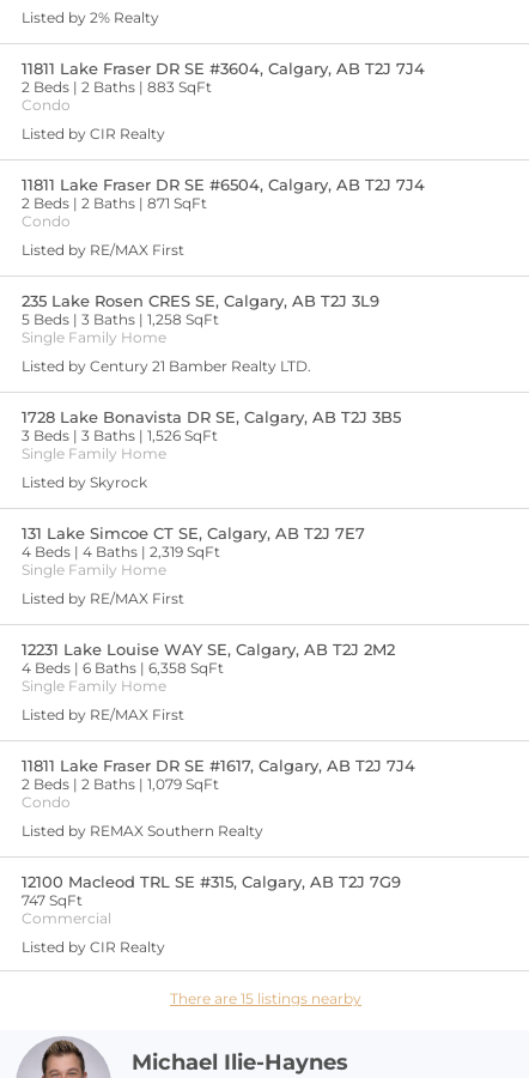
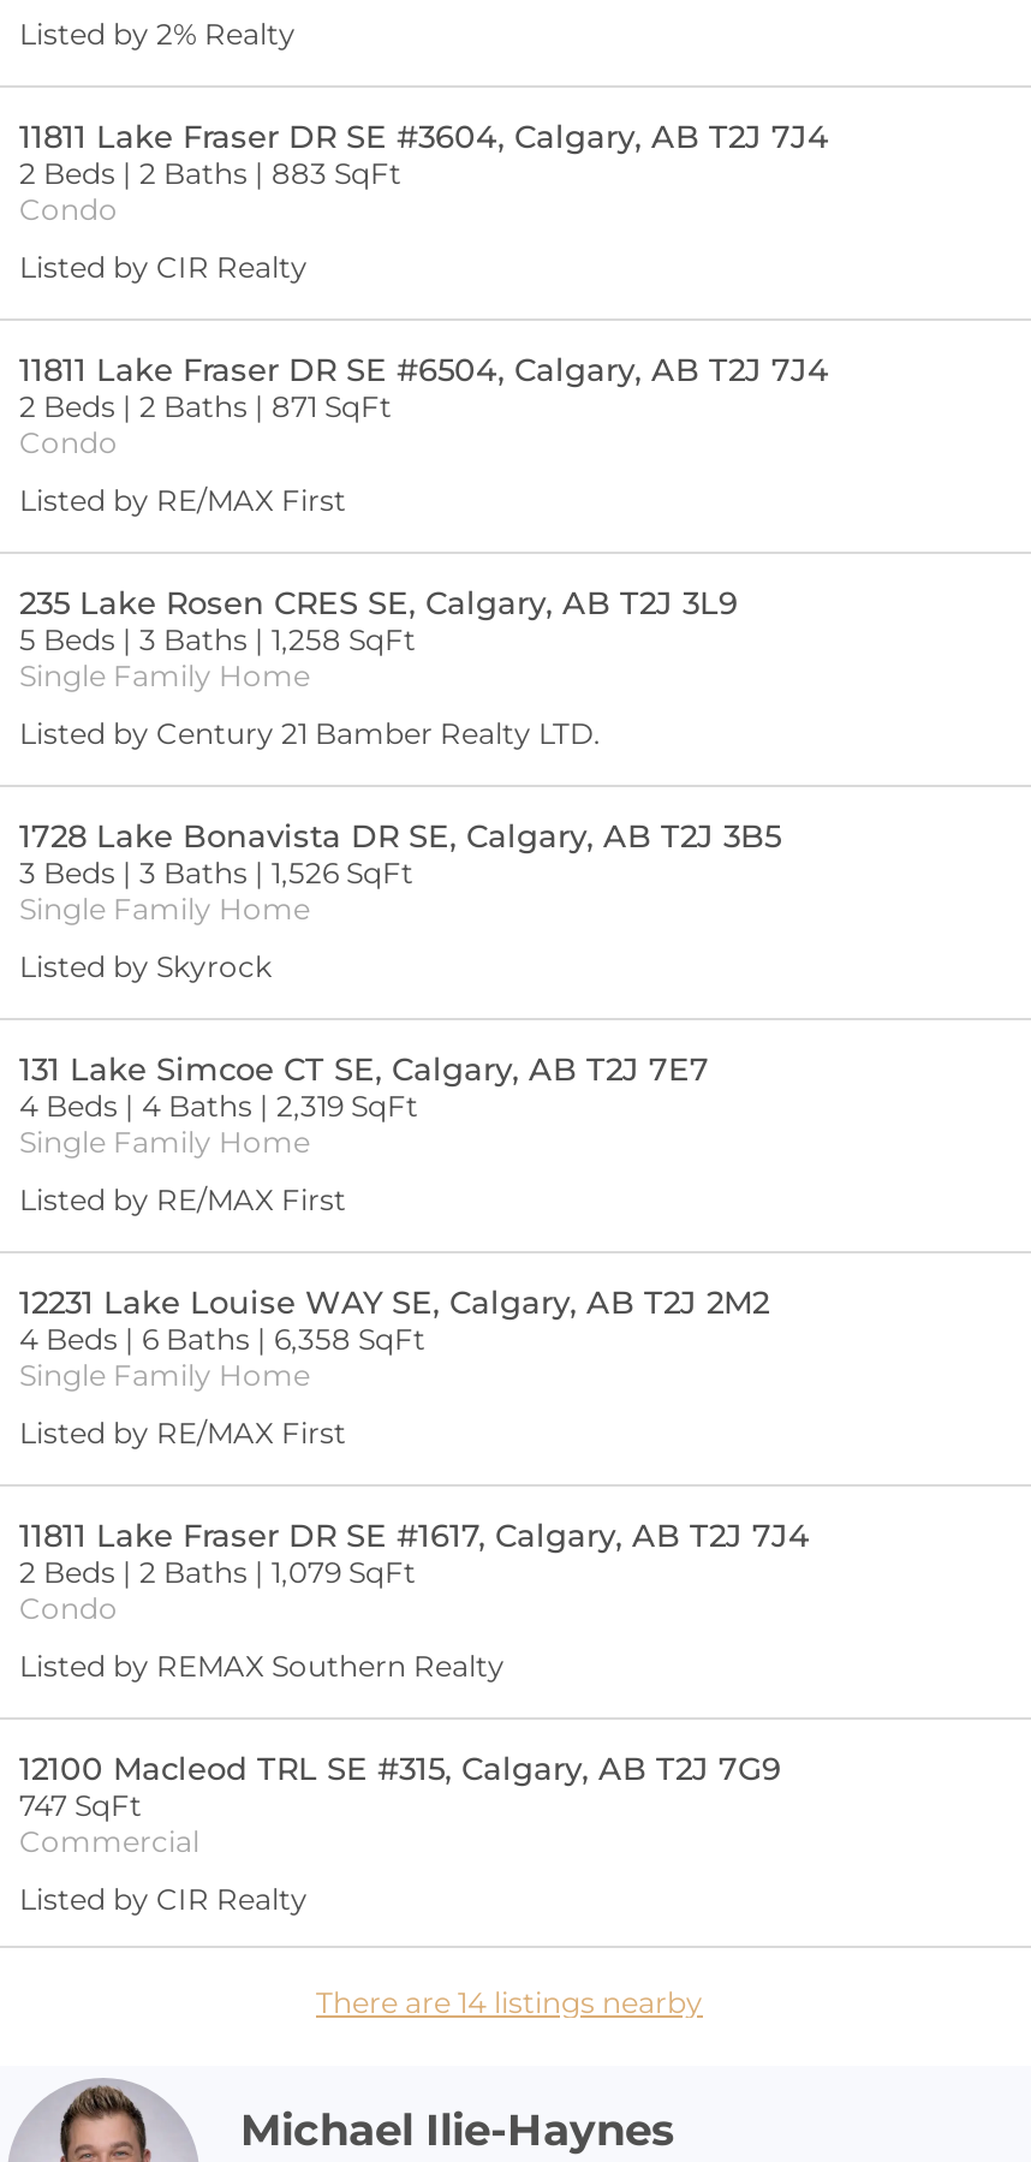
[170,989,361,1007] There are 15 listings nearby -> [316,1983,703,2019] There are 14 listings nearby

